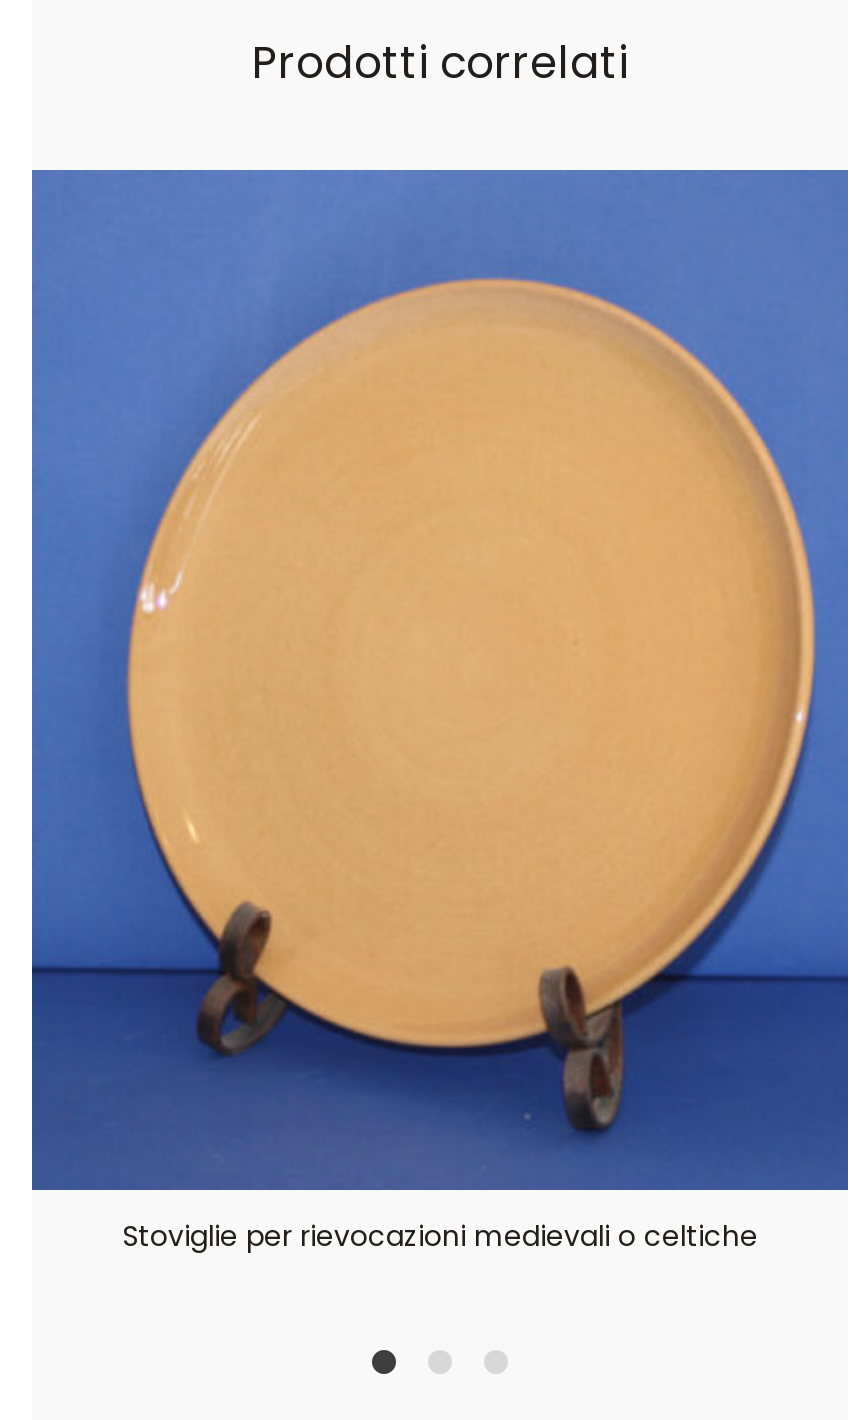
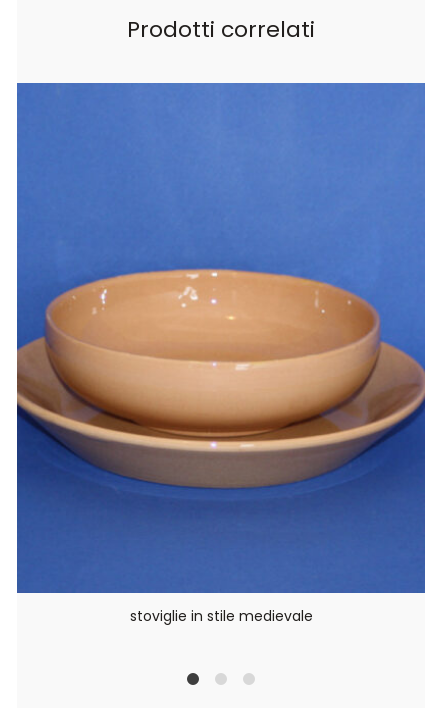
[30,276,850,1256] [image] | Stoviglie per rievocazioni medievali o celtiche -> [16,137,426,626] [image] | stoviglie in stile medievale

